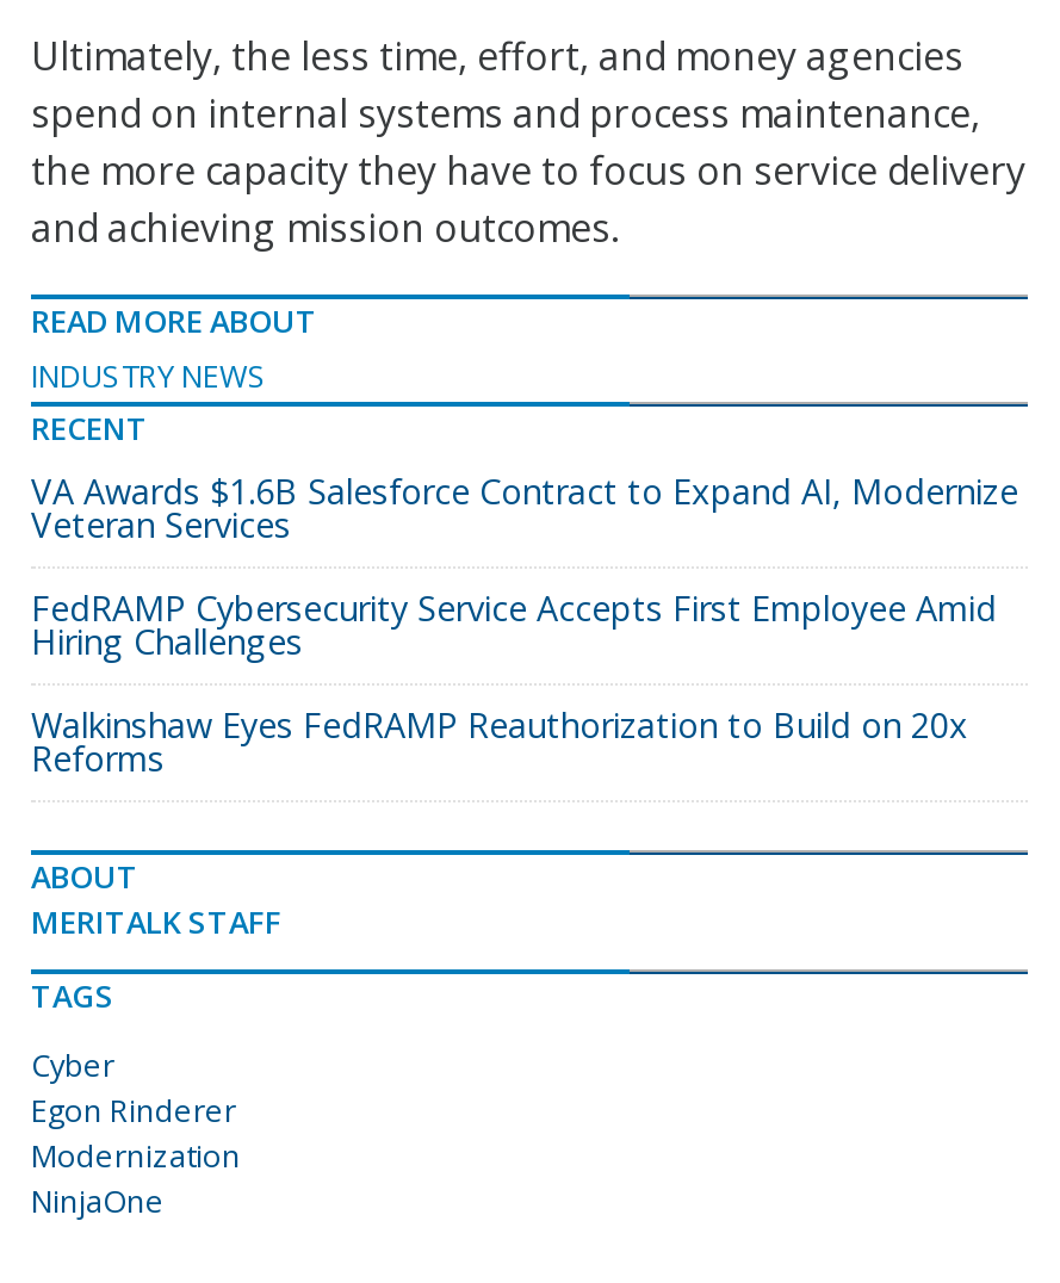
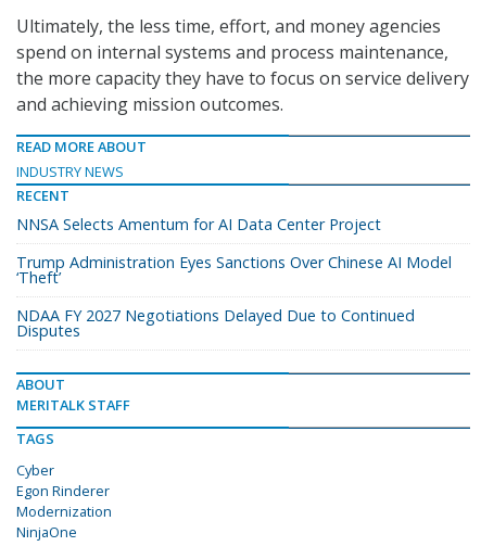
[31,469,1018,548] VA Awards $1.6B Salesforce Contract to Expand AI, Modernize | Veteran Services -> [16,214,381,235] NNSA Selects Amentum for AI Data Center Project
[31,586,997,664] FedRAMP Cybersecurity Service Accepts First Employee Amid | Hiring Challenges -> [16,252,452,288] Trump Administration Eyes Sanctions Over Chinese AI Model | ‘Theft’
[31,703,968,781] Walkinshaw Eyes FedRAMP Reauthorization to Build on 20x | Reforms -> [16,305,415,341] NDAA FY 2027 Negotiations Delayed Due to Continued | Disputes

